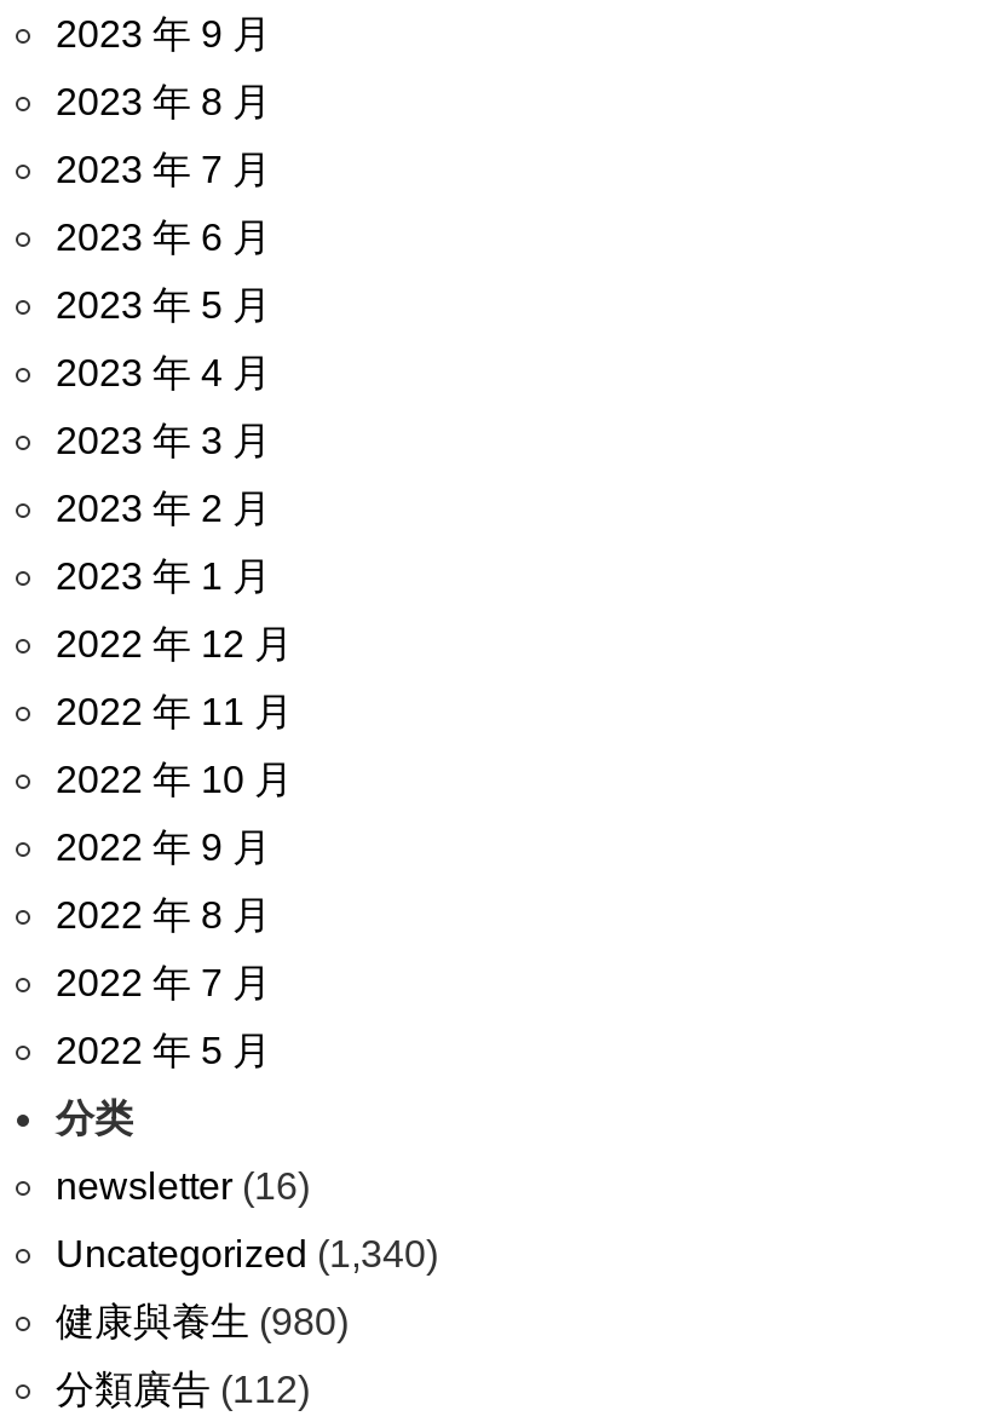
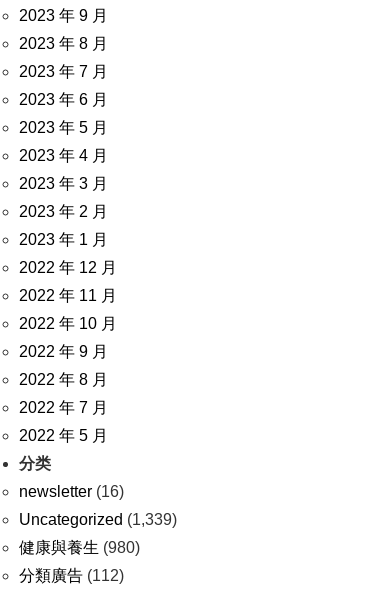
[56,1233,438,1274] Uncategorized (1,340) -> [19,511,177,528] Uncategorized (1,339)

